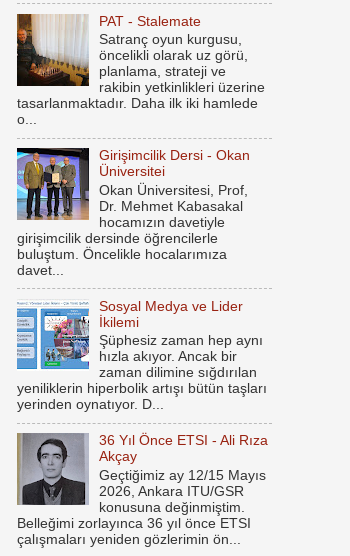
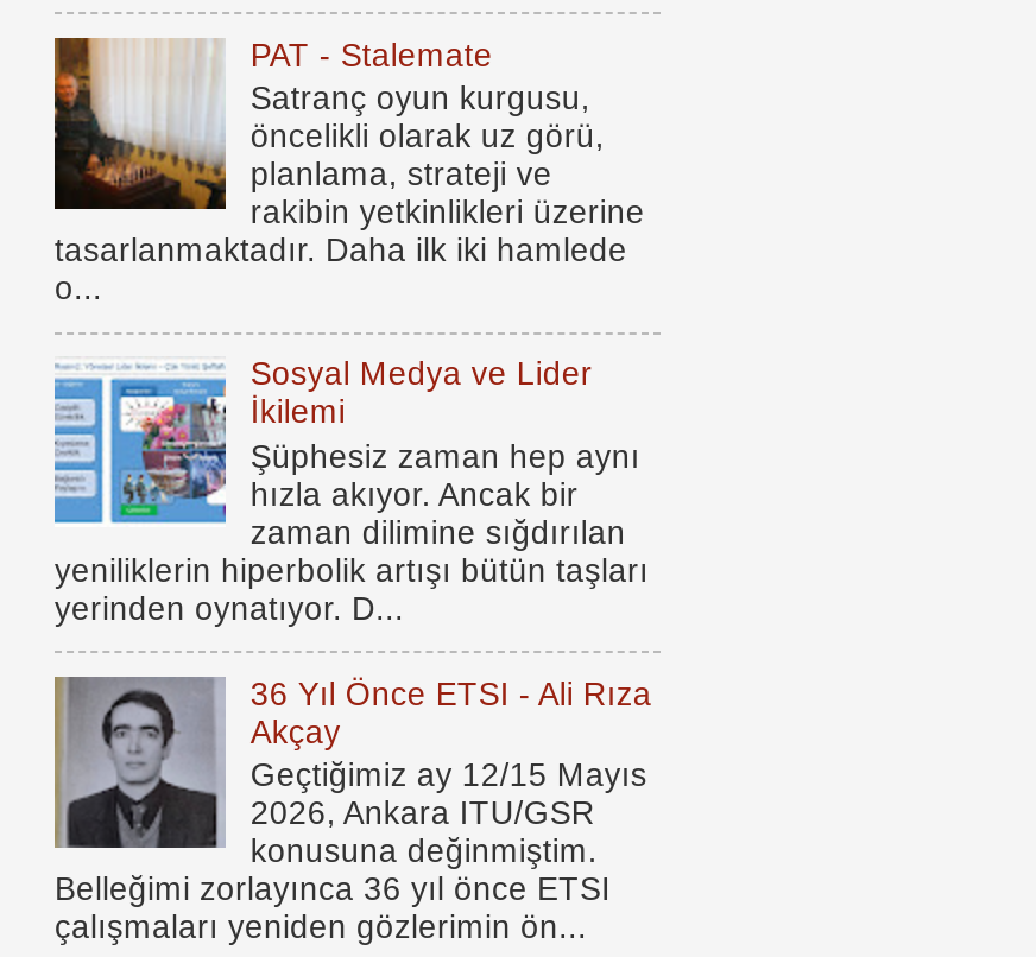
[16,147,252,278] [image] | Girişimcilik Dersi - Okan | Üniversitei | Okan Üniversitesi, Prof, | Dr. Mehmet Kabasakal | hocamızın davetiyle | girişimcilik dersinde öğrencilerle | buluştum. Öncelikle hocalarımıza | davet... -> none

